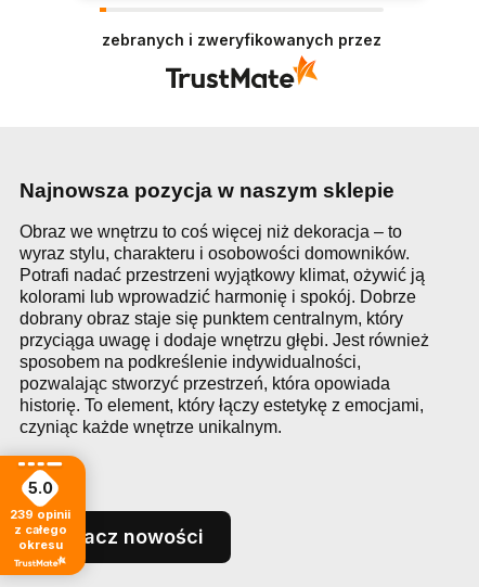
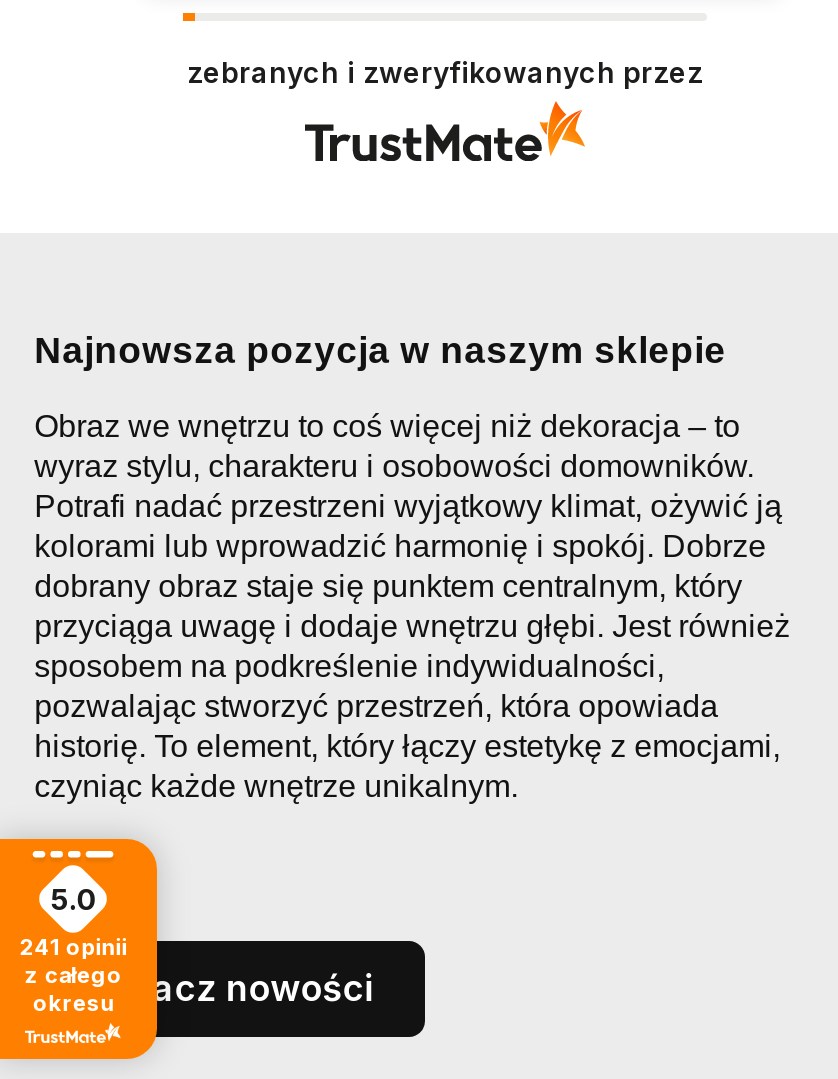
[10,507,71,522] 239 opinii -> [20,933,128,961] 241 opinii

